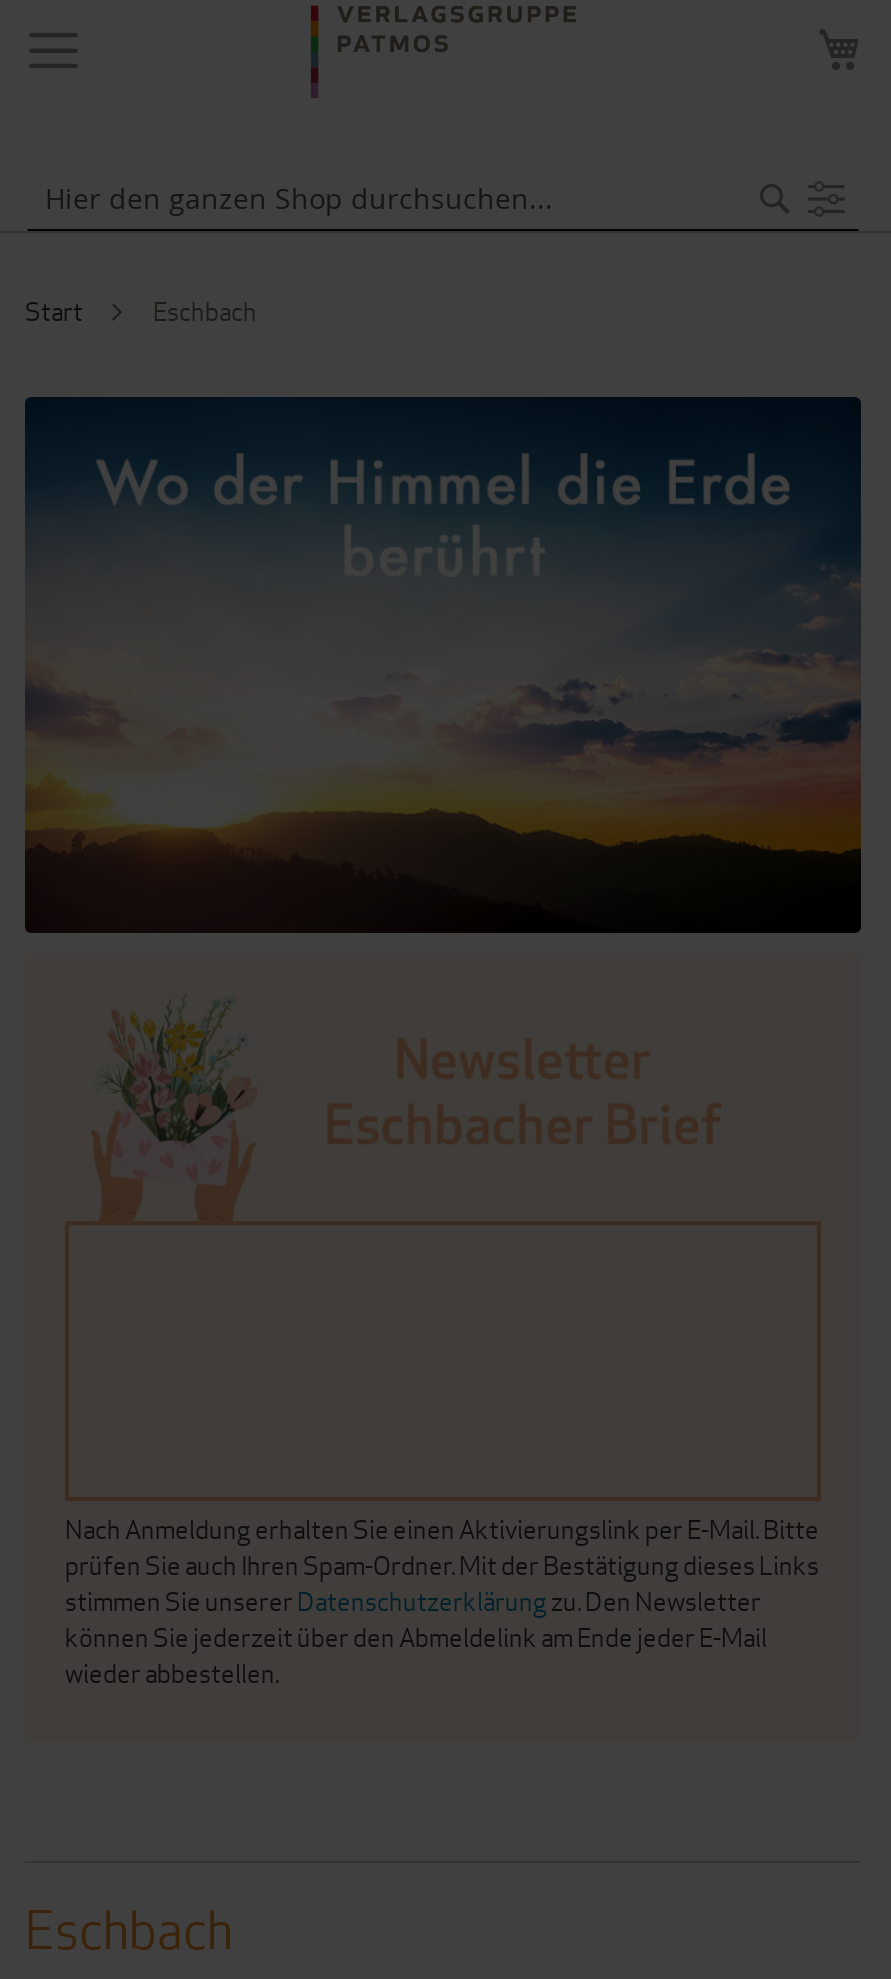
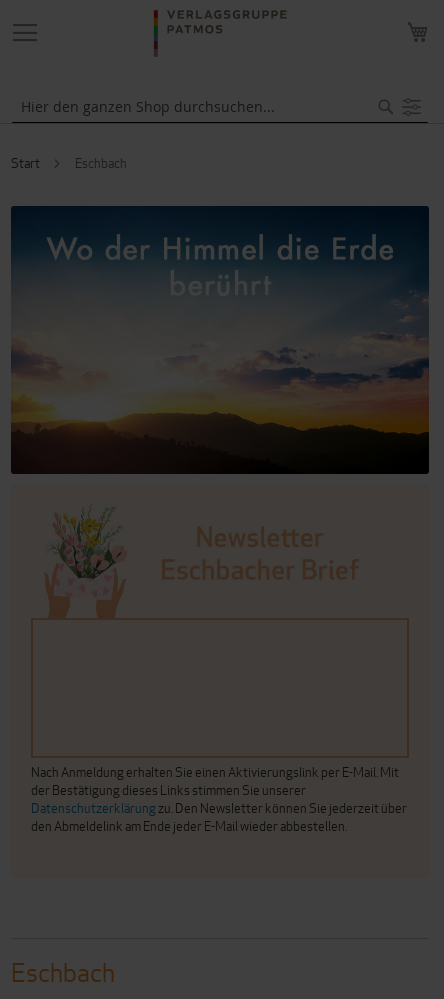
[65,1511,819,1691] Nach Anmeldung erhalten Sie einen Aktivierungslink per E-Mail. Bitte | prüfen Sie auch Ihren Spam-Ordner. Mit der Bestätigung dieses Links | stimmen Sie unserer Datenschutzerklärungzu. Den Newsletter | können Sie jederzeit über den Abmeldelink am Ende jeder E-Mail | wieder abbestellen. -> [31,763,407,835] Nach Anmeldung erhalten Sie einen Aktivierungslink per E-Mail. Mit | der Bestätigung dieses Links stimmen Sie unserer | Datenschutzerklärungzu. Den Newsletter können Sie jederzeit über | den Abmeldelink am Ende jeder E-Mail wieder abbestellen.

